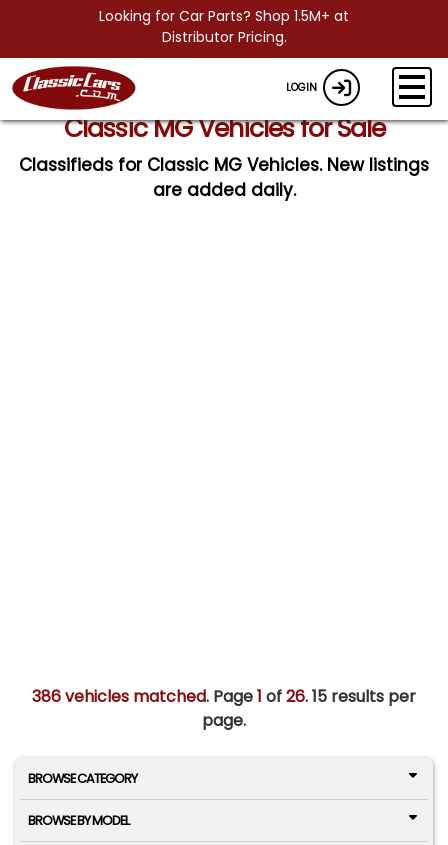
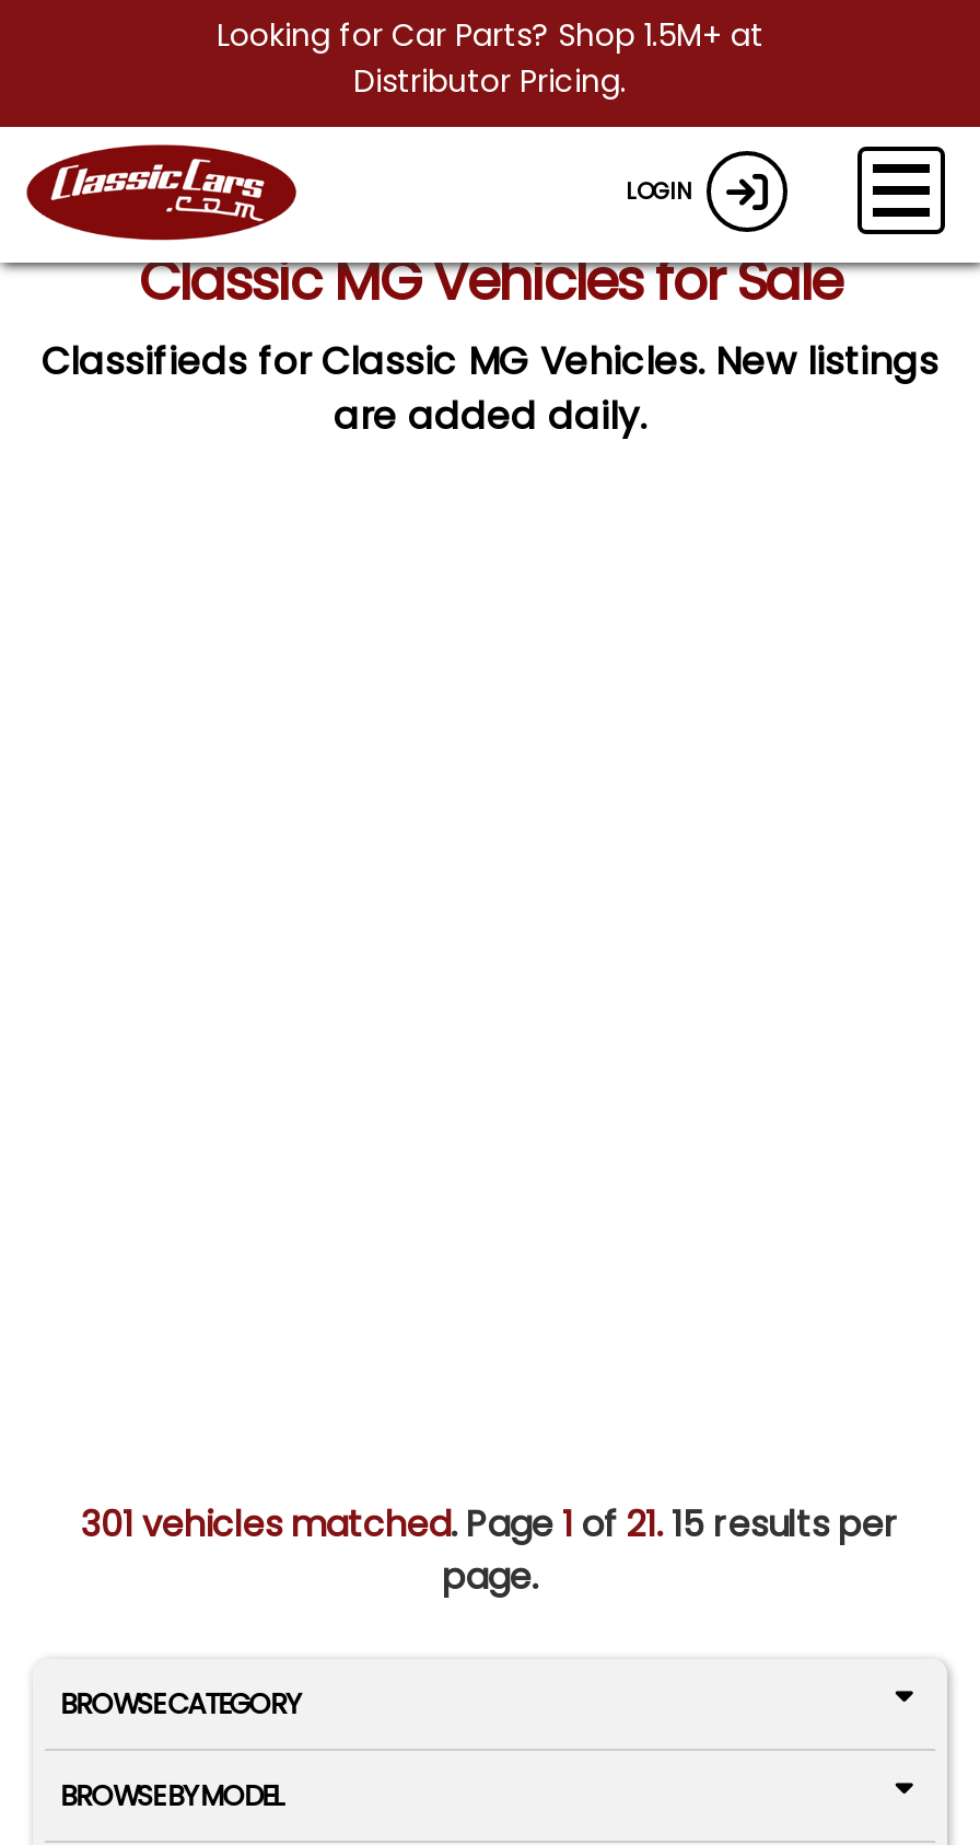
[32,685,416,708] 386 vehicles matched. Page 1 of 26. 15 results per -> [81,1499,899,1550] 301 vehicles matched. Page 1 of 21. 15 results per

